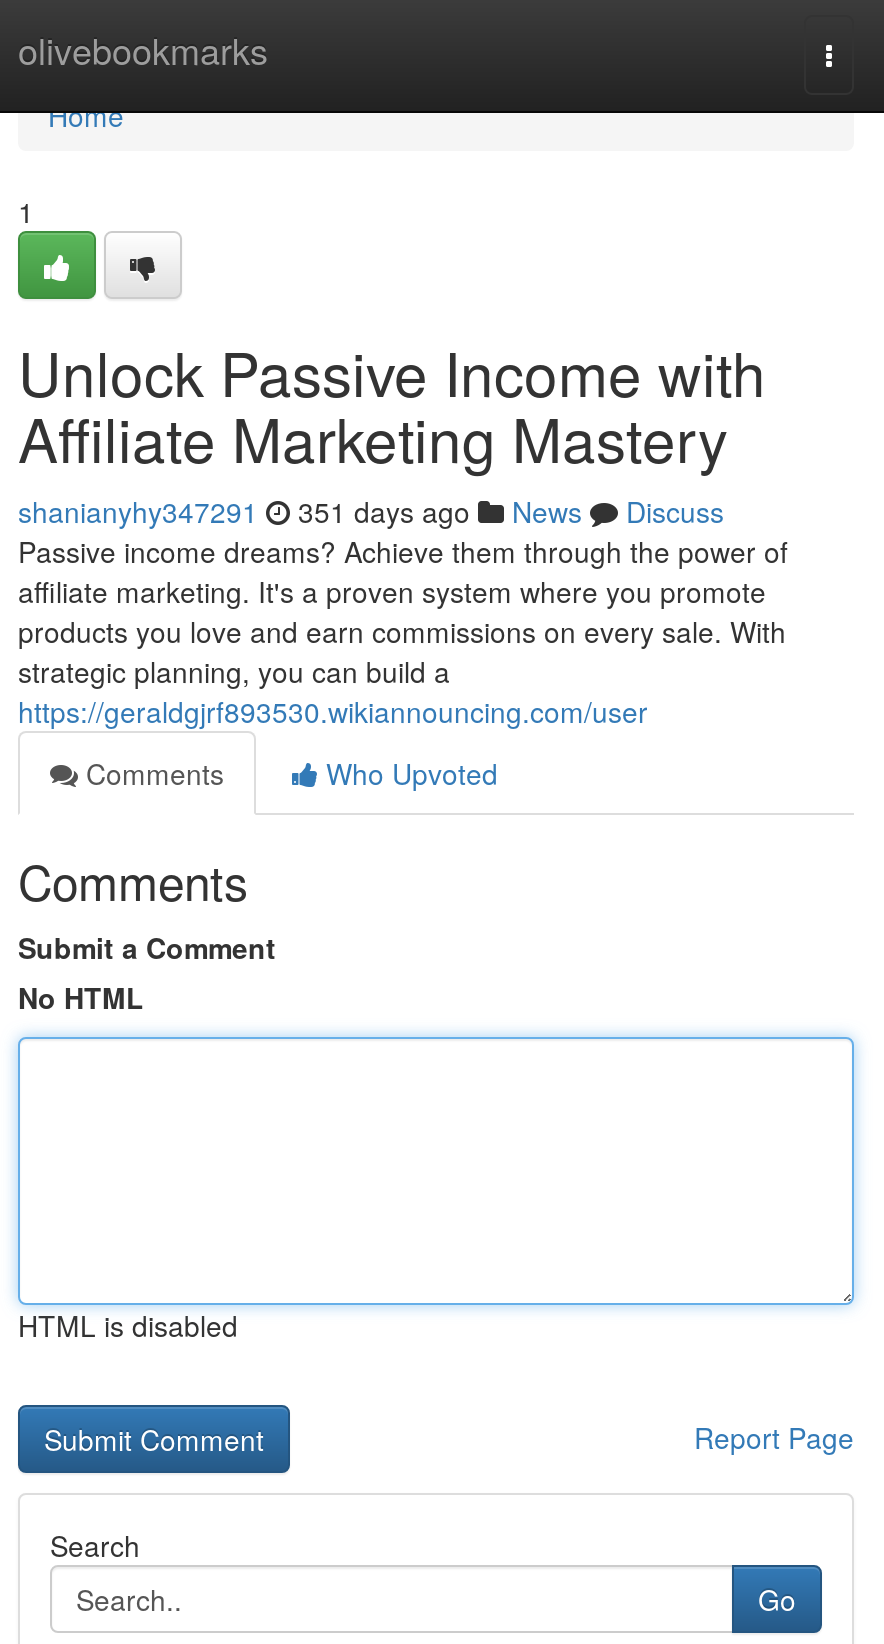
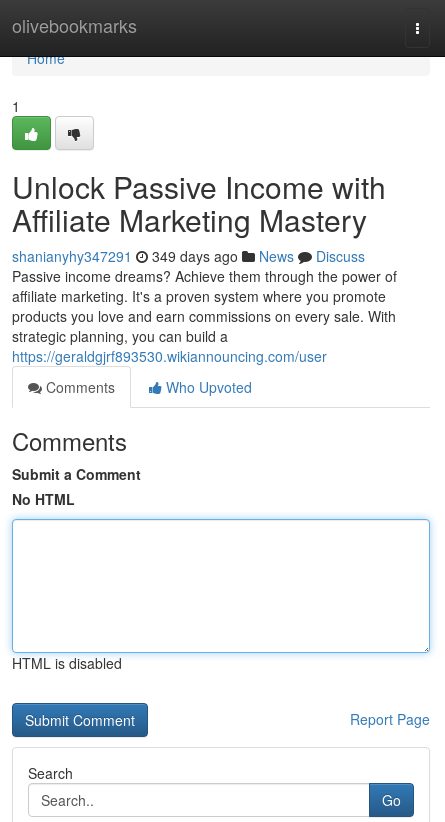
[18,491,724,531] shanianyhy347291 351 days ago News Discuss -> [12,246,365,266] shanianyhy347291 349 days ago News Discuss

